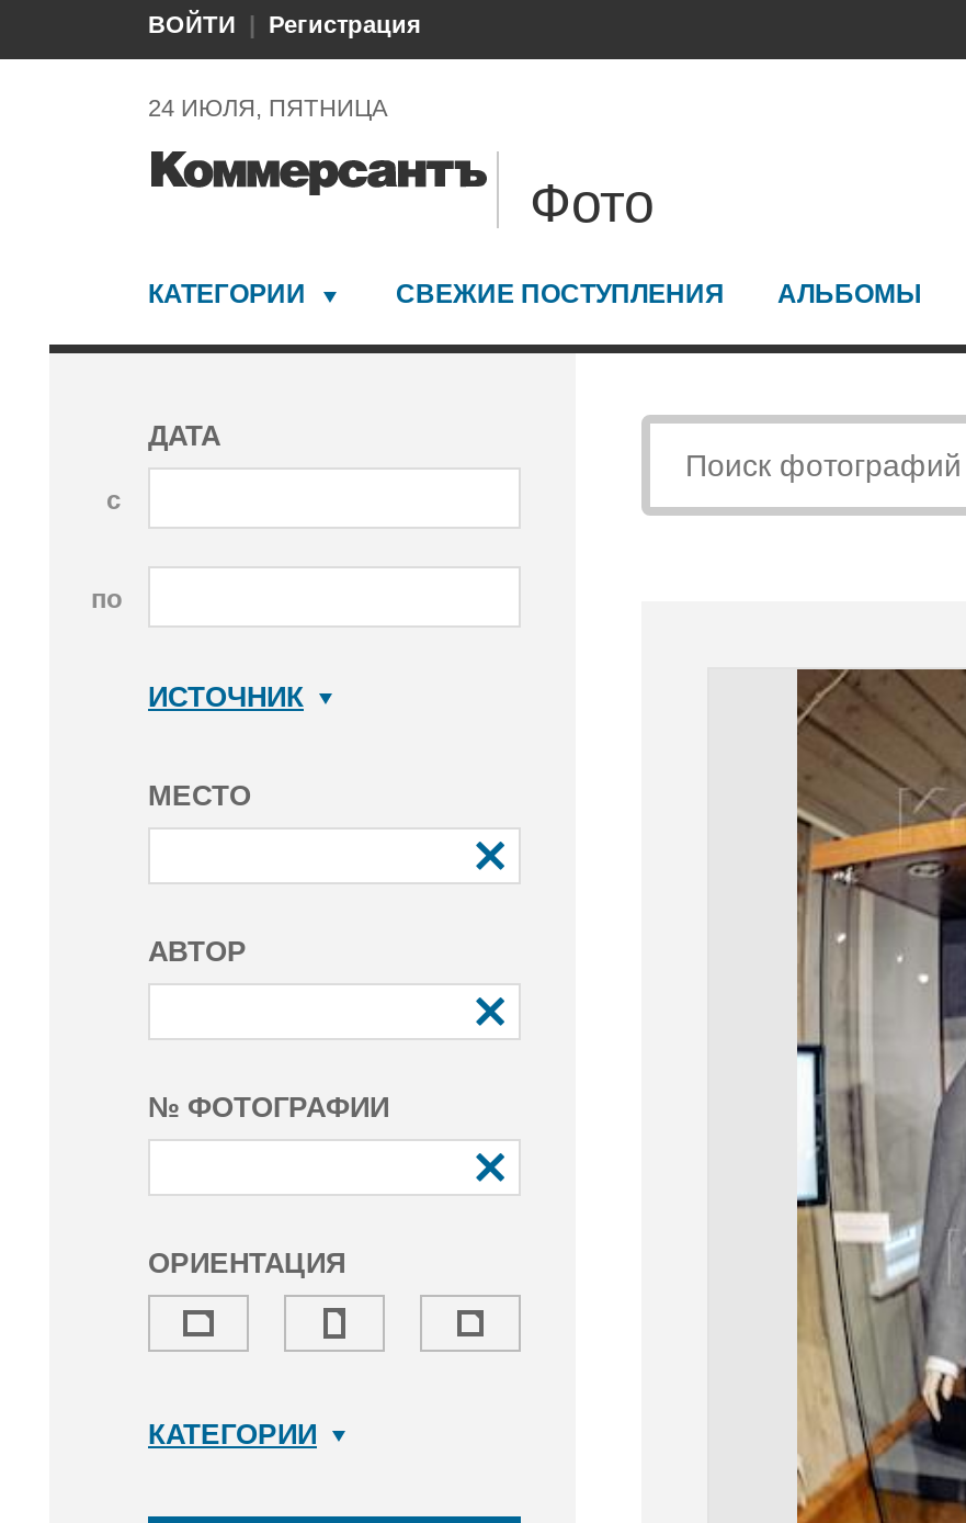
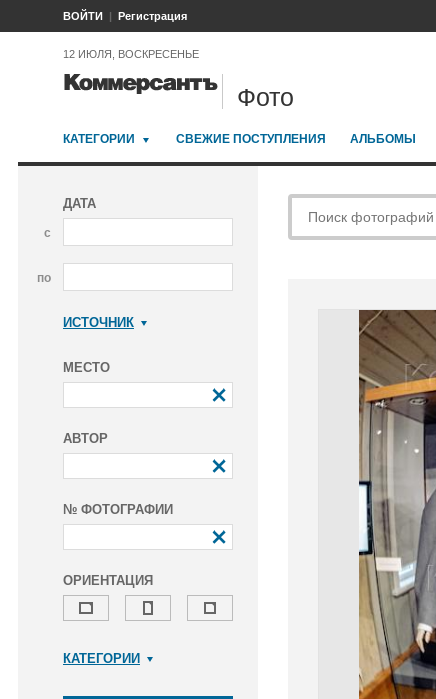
[148,94,387,121] 24 ИЮЛЯ, ПЯТНИЦА -> [63,48,199,60] 12 ИЮЛЯ, ВОСКРЕСЕНЬЕ

